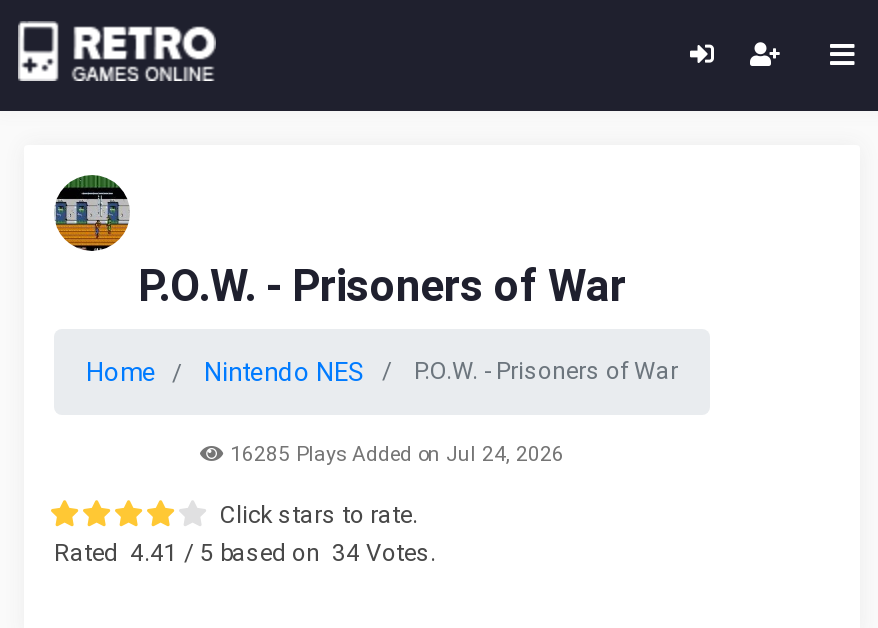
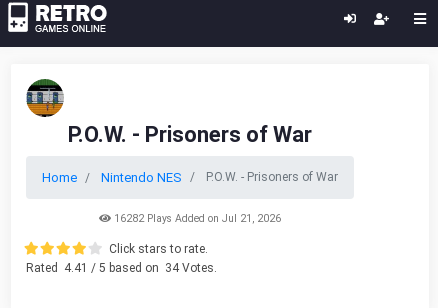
[224,441,564,467] 16285 Plays Added on Jul 24, 2026 -> [111,212,281,225] 16282 Plays Added on Jul 21, 2026

